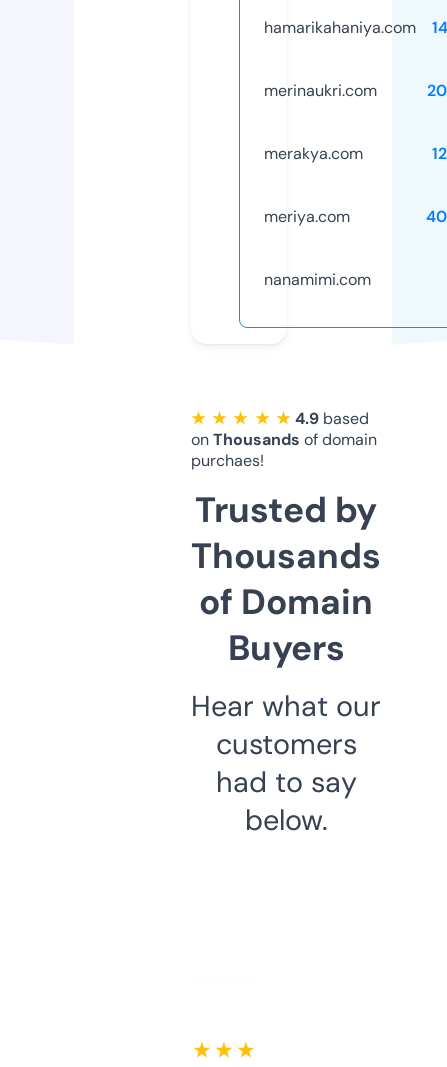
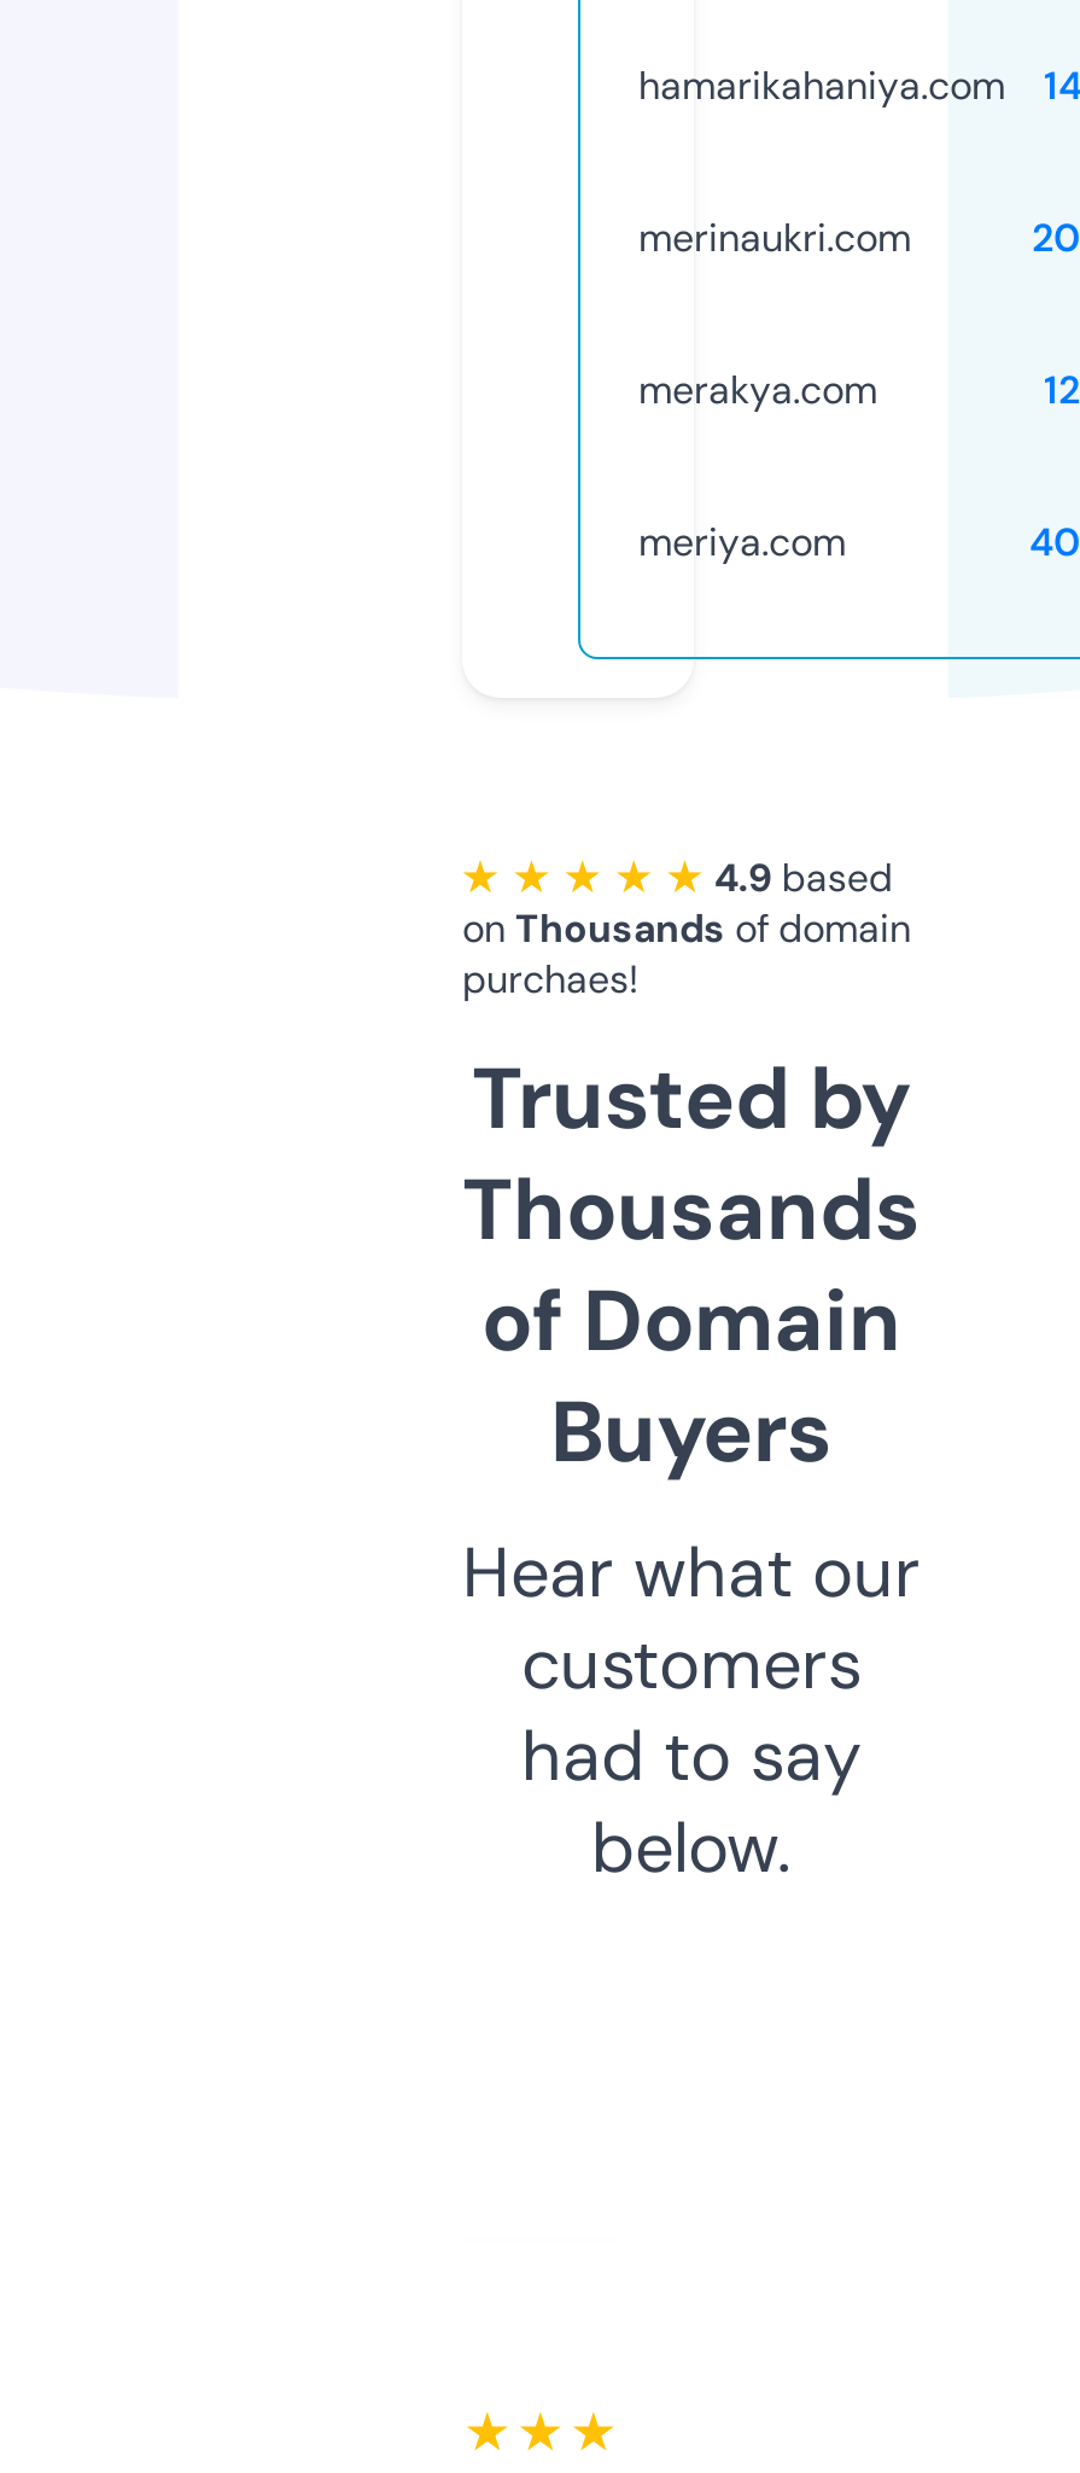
[264,269,371,290] nanamimi.com -> none

